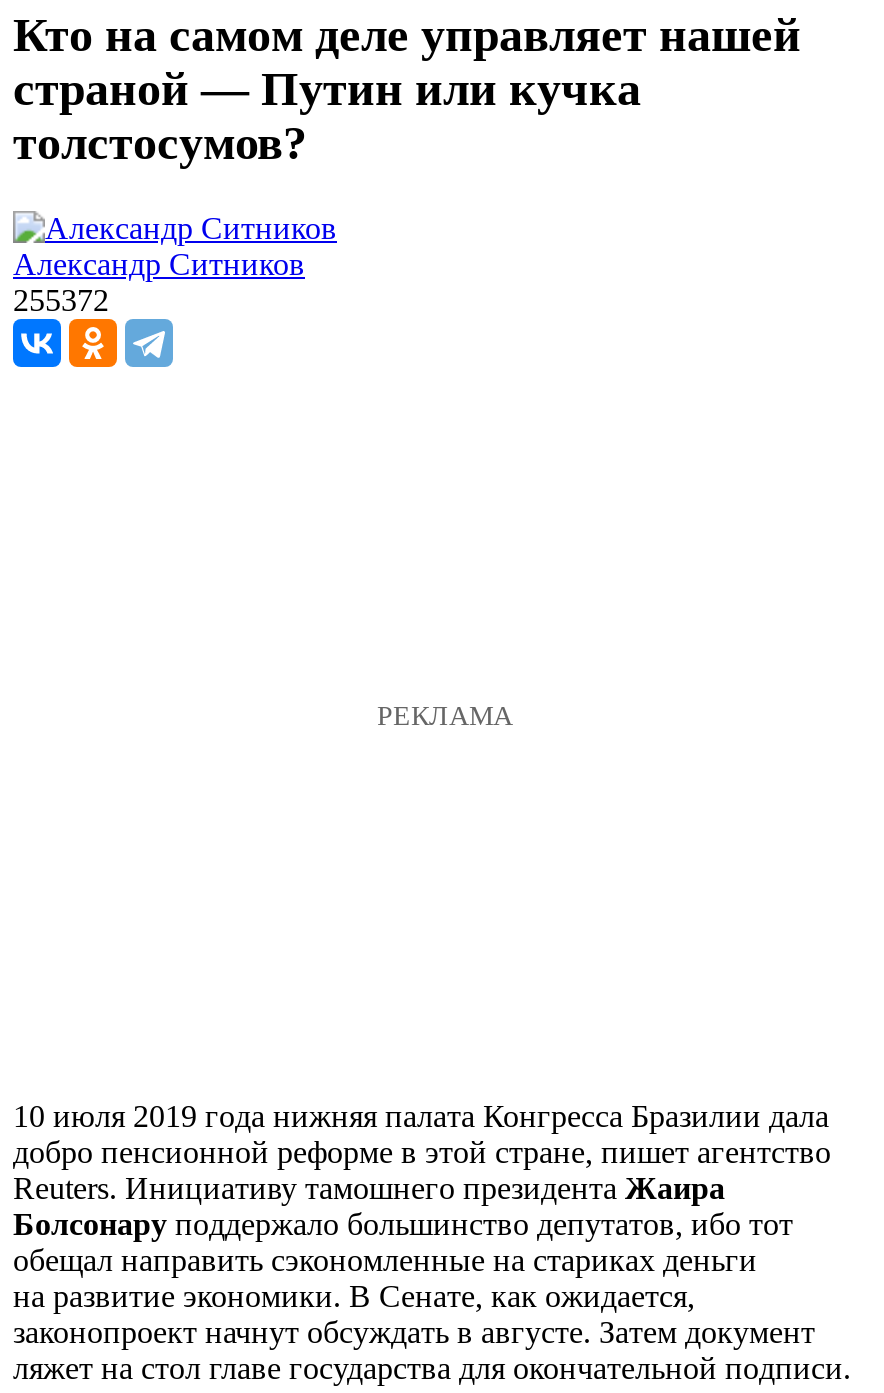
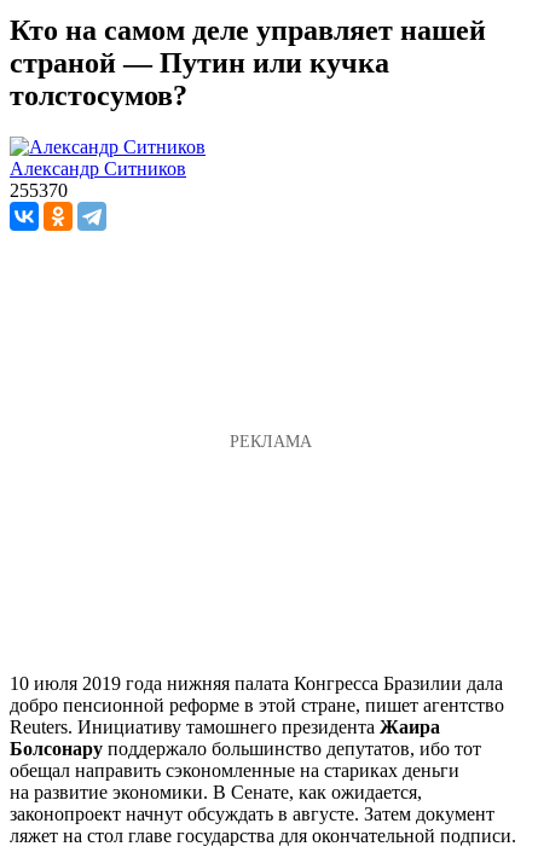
[13,282,109,316] 255372 -> [10,180,68,200] 255370

